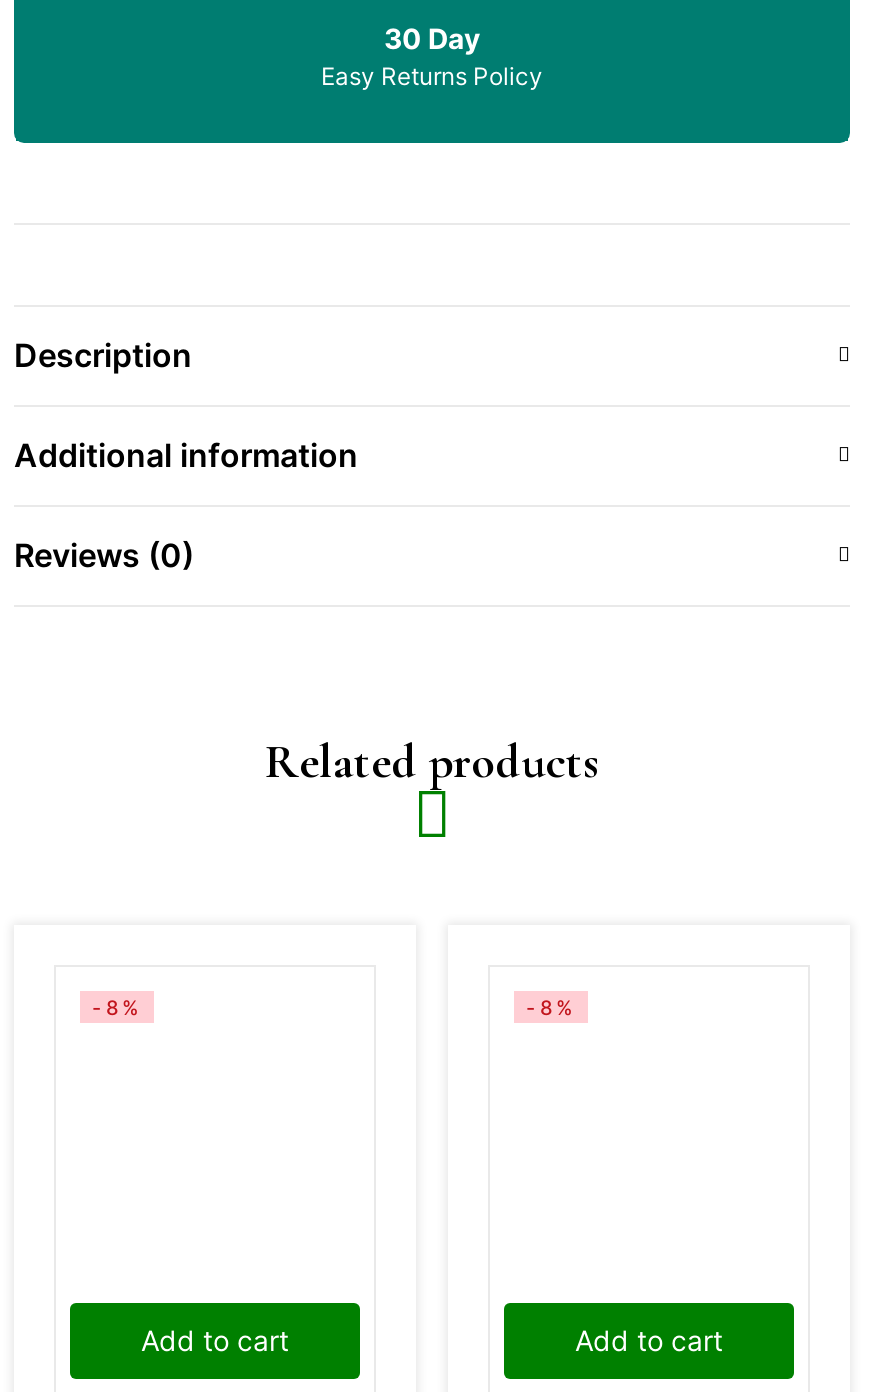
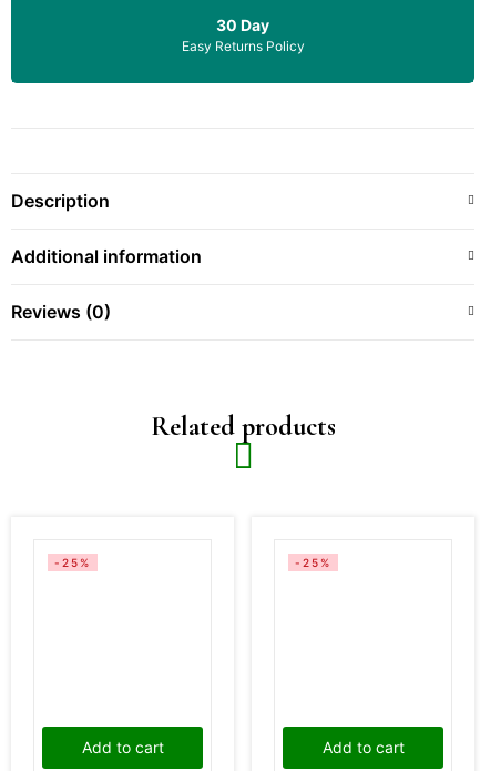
[92,994,142,1018] -8% -> [54,555,91,569] -25%
[526,994,576,1018] -8% -> [295,555,331,569] -25%

